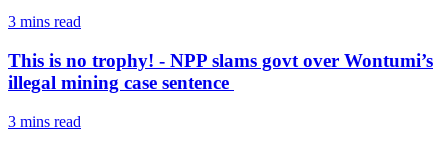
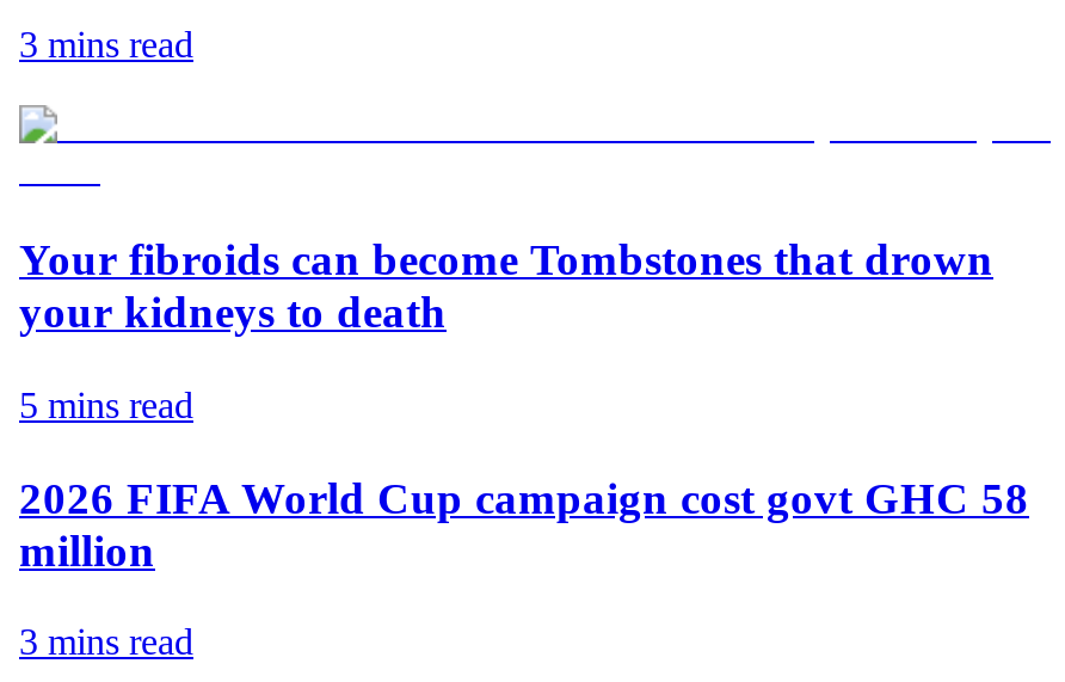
[8,50,433,93] This is no trophy! - NPP slams govt over Wontumi’s | illegal mining case sentence -> [19,235,1029,575] Your fibroids can become Tombstones that drown | your kidneys to death | 5 mins read | 2026 FIFA World Cup campaign cost govt GHC 58 | million

